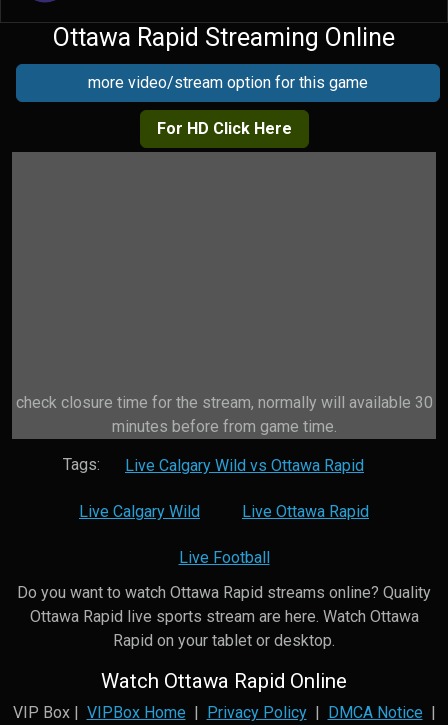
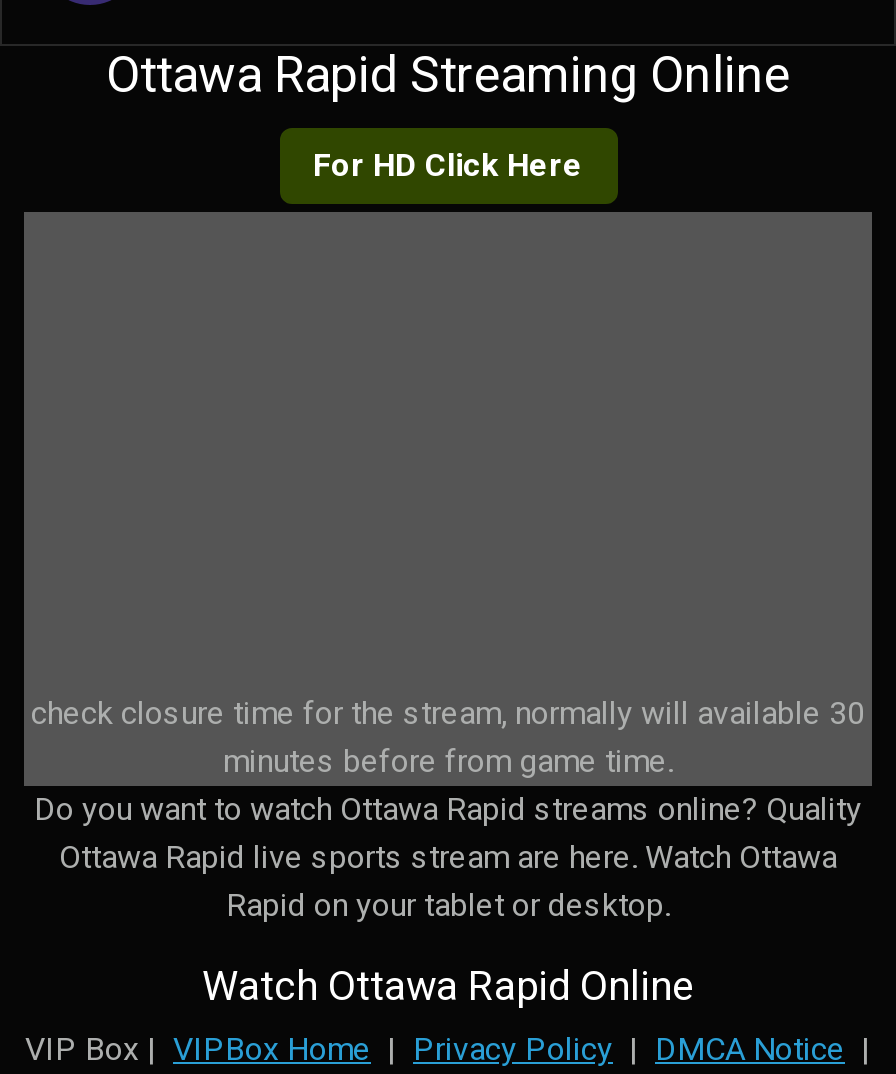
[88,73,368,92] more video/stream option for this game -> none
[63,455,369,566] Tags: | Live Calgary Wild vs Ottawa Rapid | Live Calgary Wild | Live Ottawa Rapid | Live Football -> none

